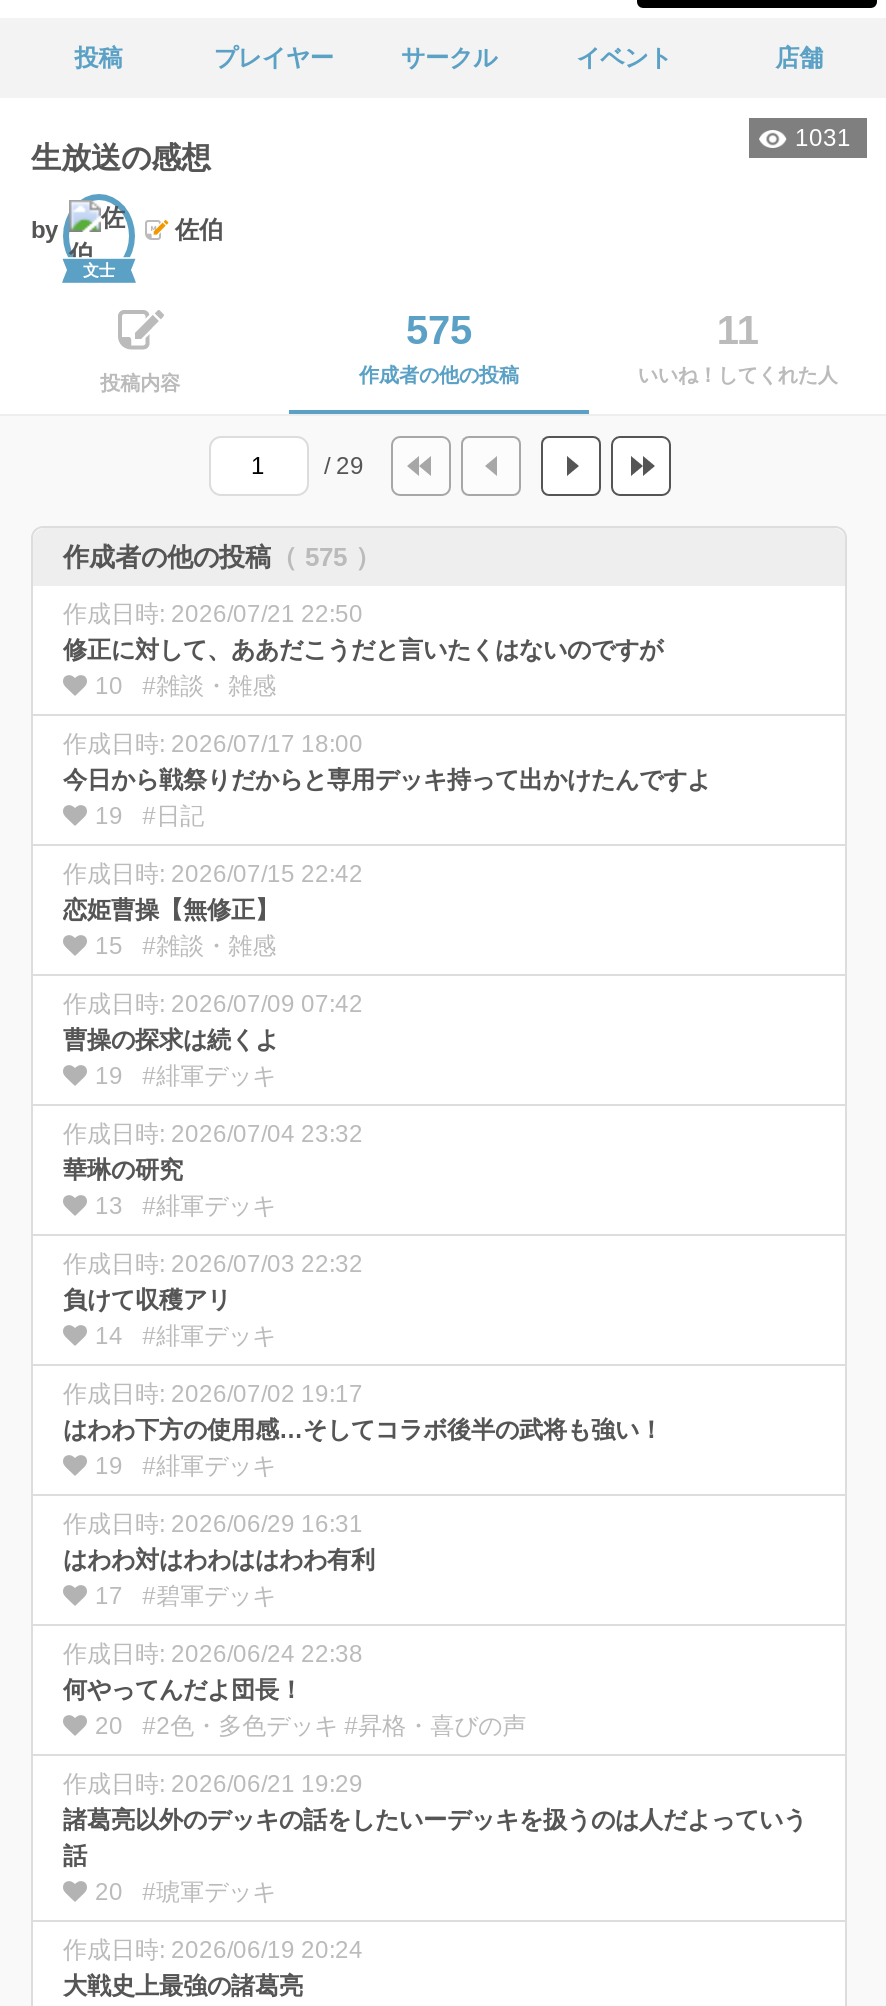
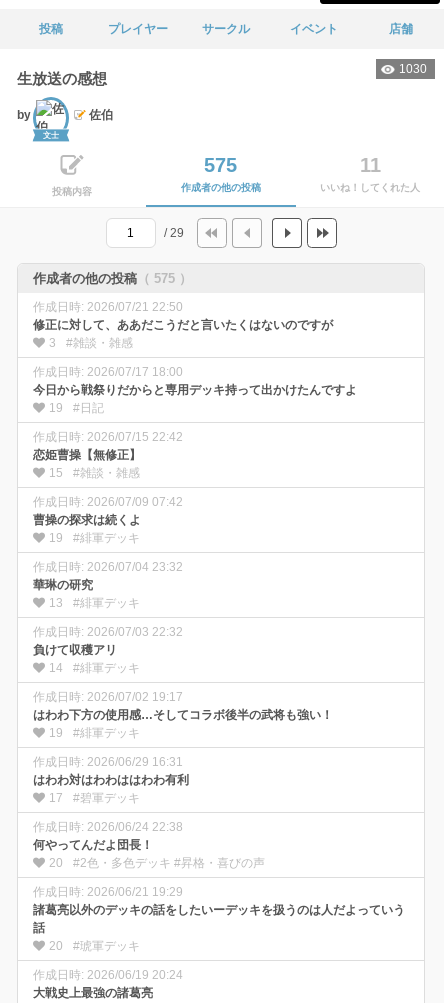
[795,124,851,152] 1031 -> [399,62,427,76] 1030
[95,672,123,700] 10 -> [49,336,56,350] 3

